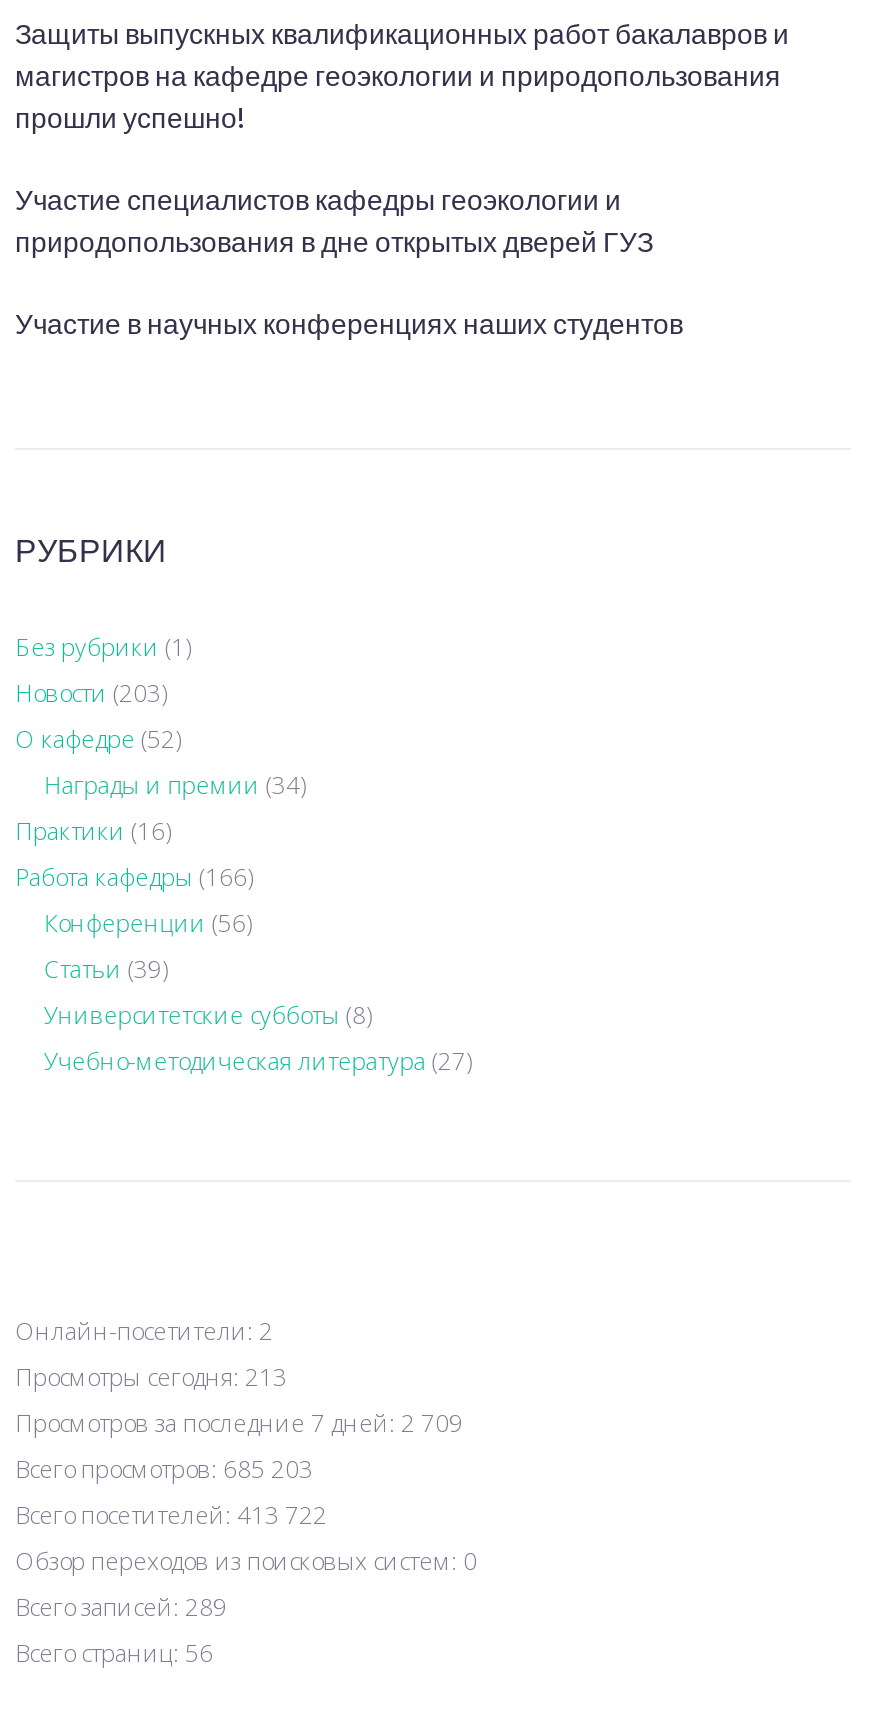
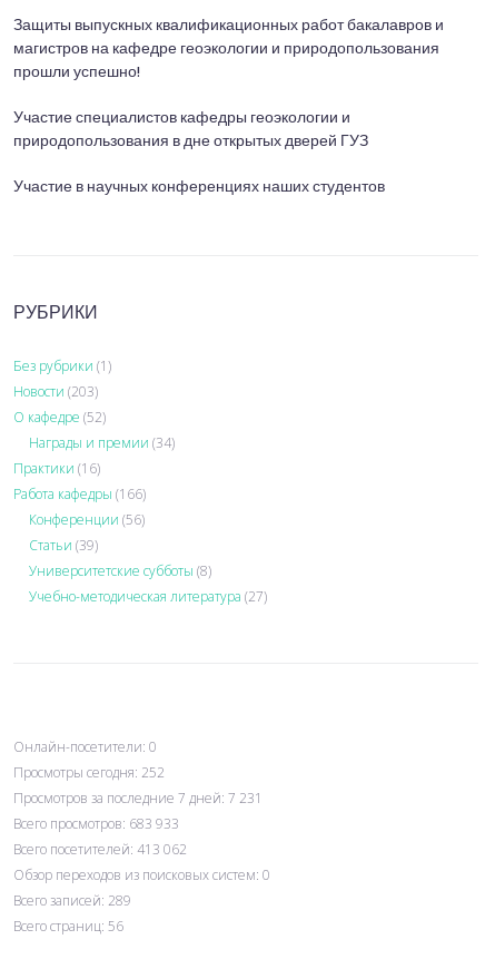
[15,1314,273,1348] Онлайн-посетители: 2 -> [13,738,157,757] Онлайн-посетители: 0
[15,1360,287,1394] Просмотры сегодня: 213 -> [13,763,165,782] Просмотры сегодня: 252
[15,1406,463,1440] Просмотров за последние 7 дней: 2 709 -> [13,789,263,808] Просмотров за последние 7 дней: 7 231
[15,1452,313,1486] Всего просмотров: 685 203 -> [13,814,179,833] Всего просмотров: 683 933
[15,1498,327,1532] Всего посетителей: 413 722 -> [13,840,187,859] Всего посетителей: 413 062

